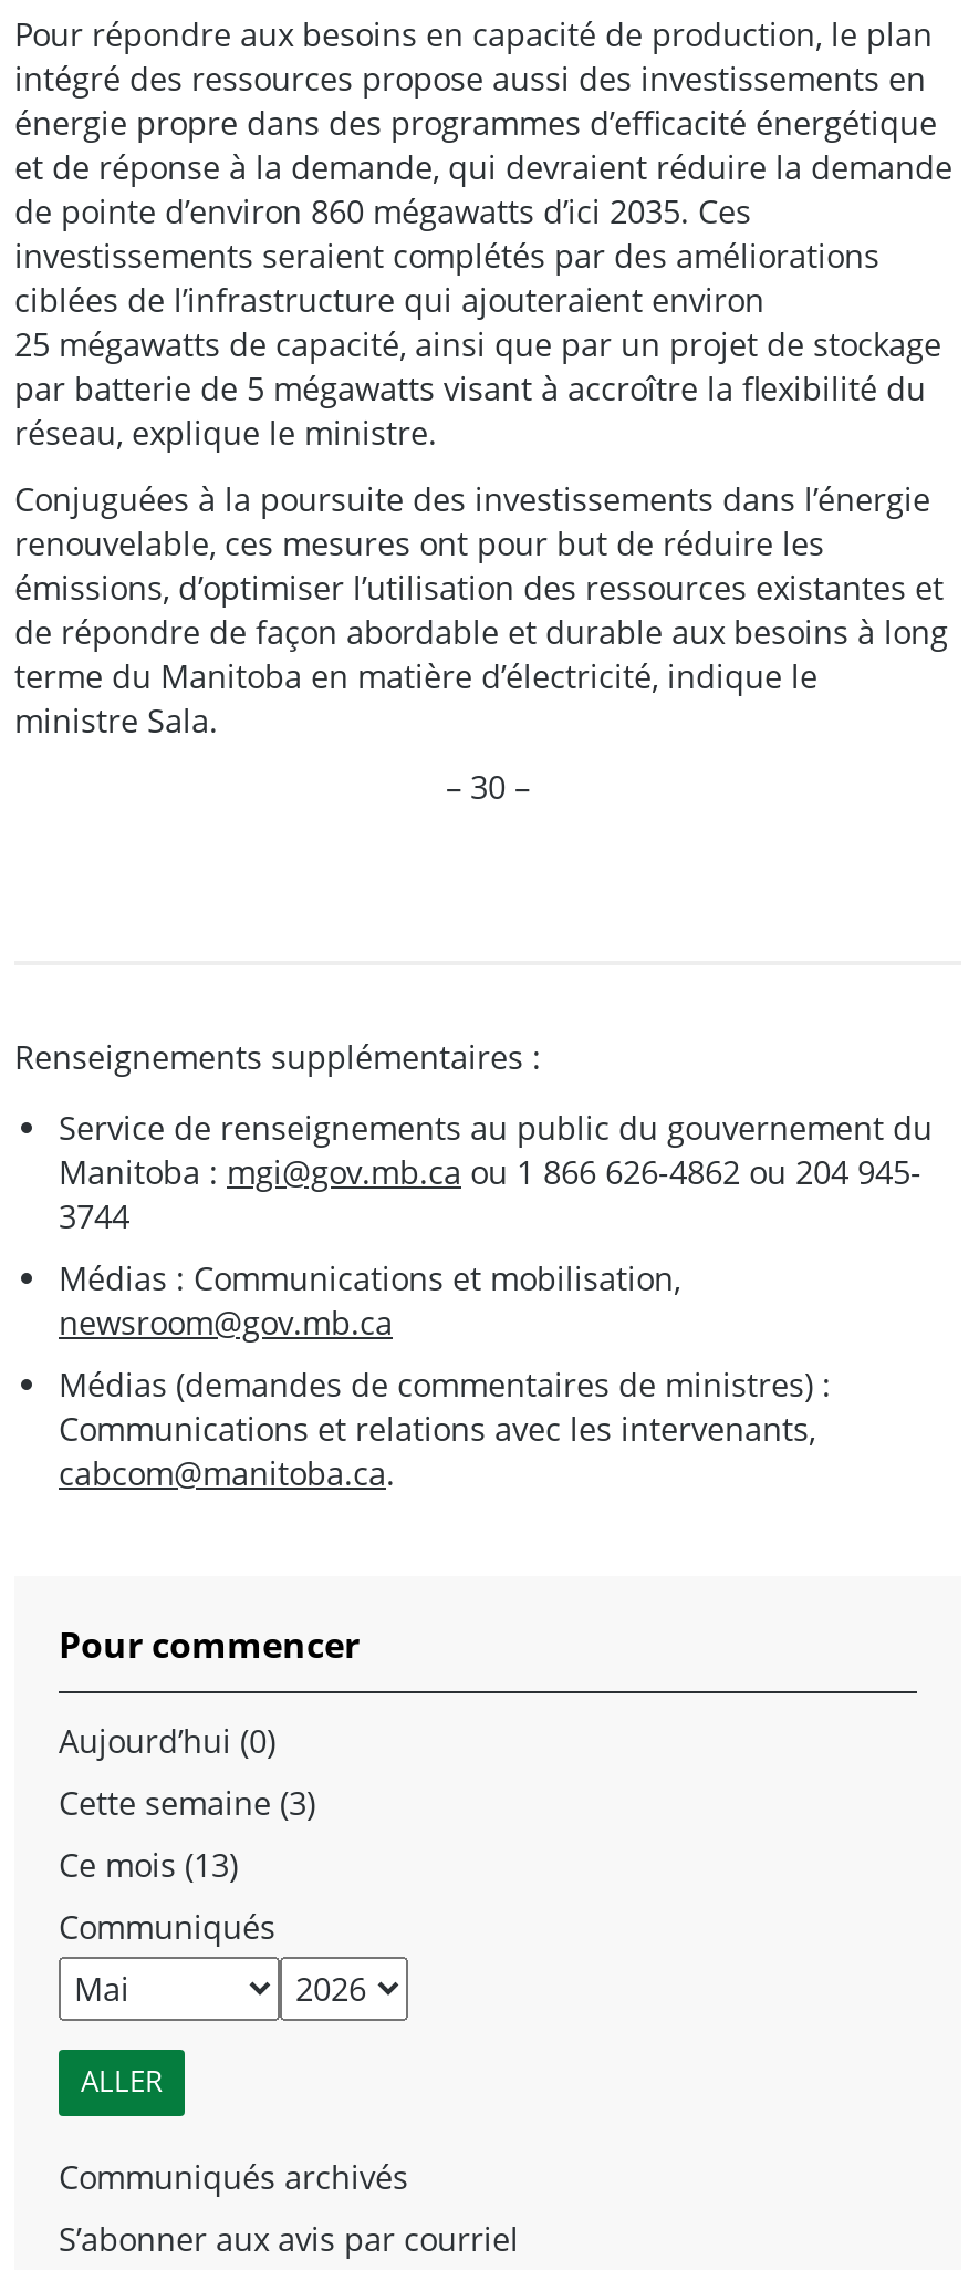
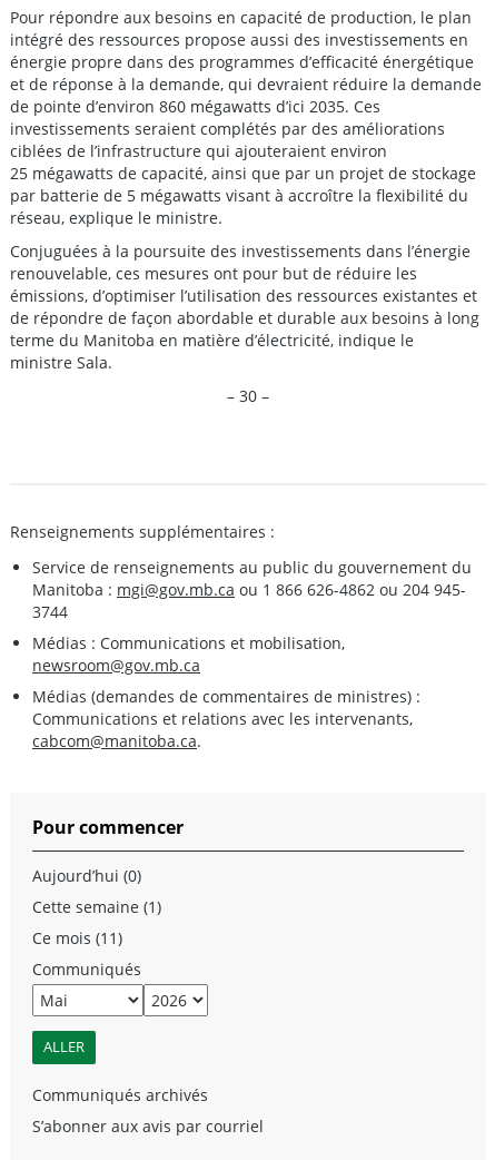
[59,1781,315,1824] Cette semaine (3) -> [32,896,161,917] Cette semaine (1)
[59,1843,238,1886] Ce mois (13) -> [32,927,122,948] Ce mois (11)

